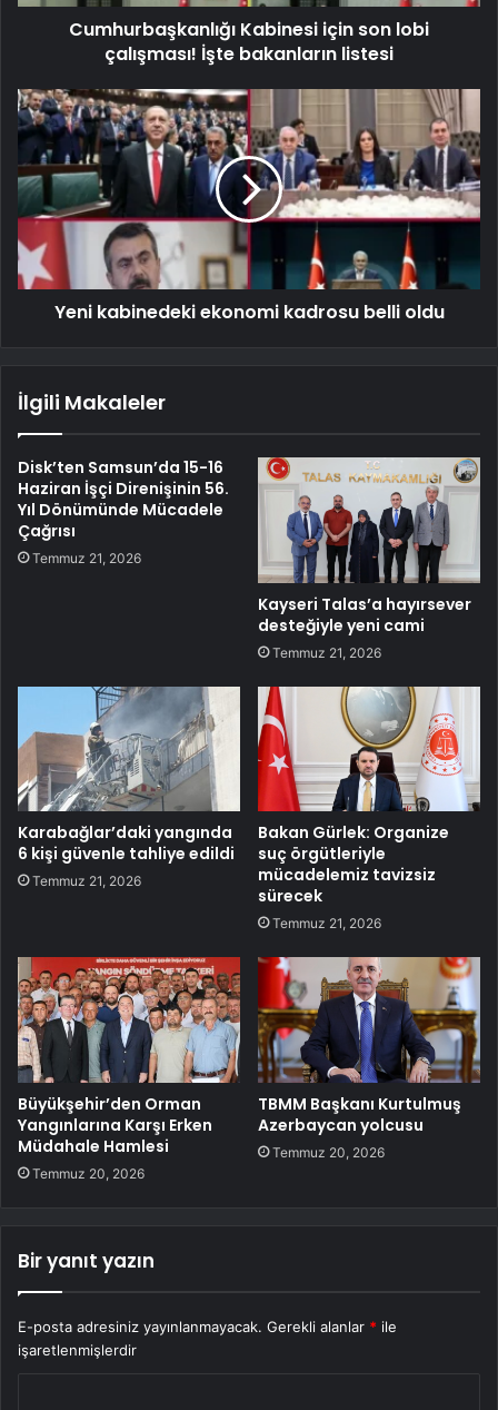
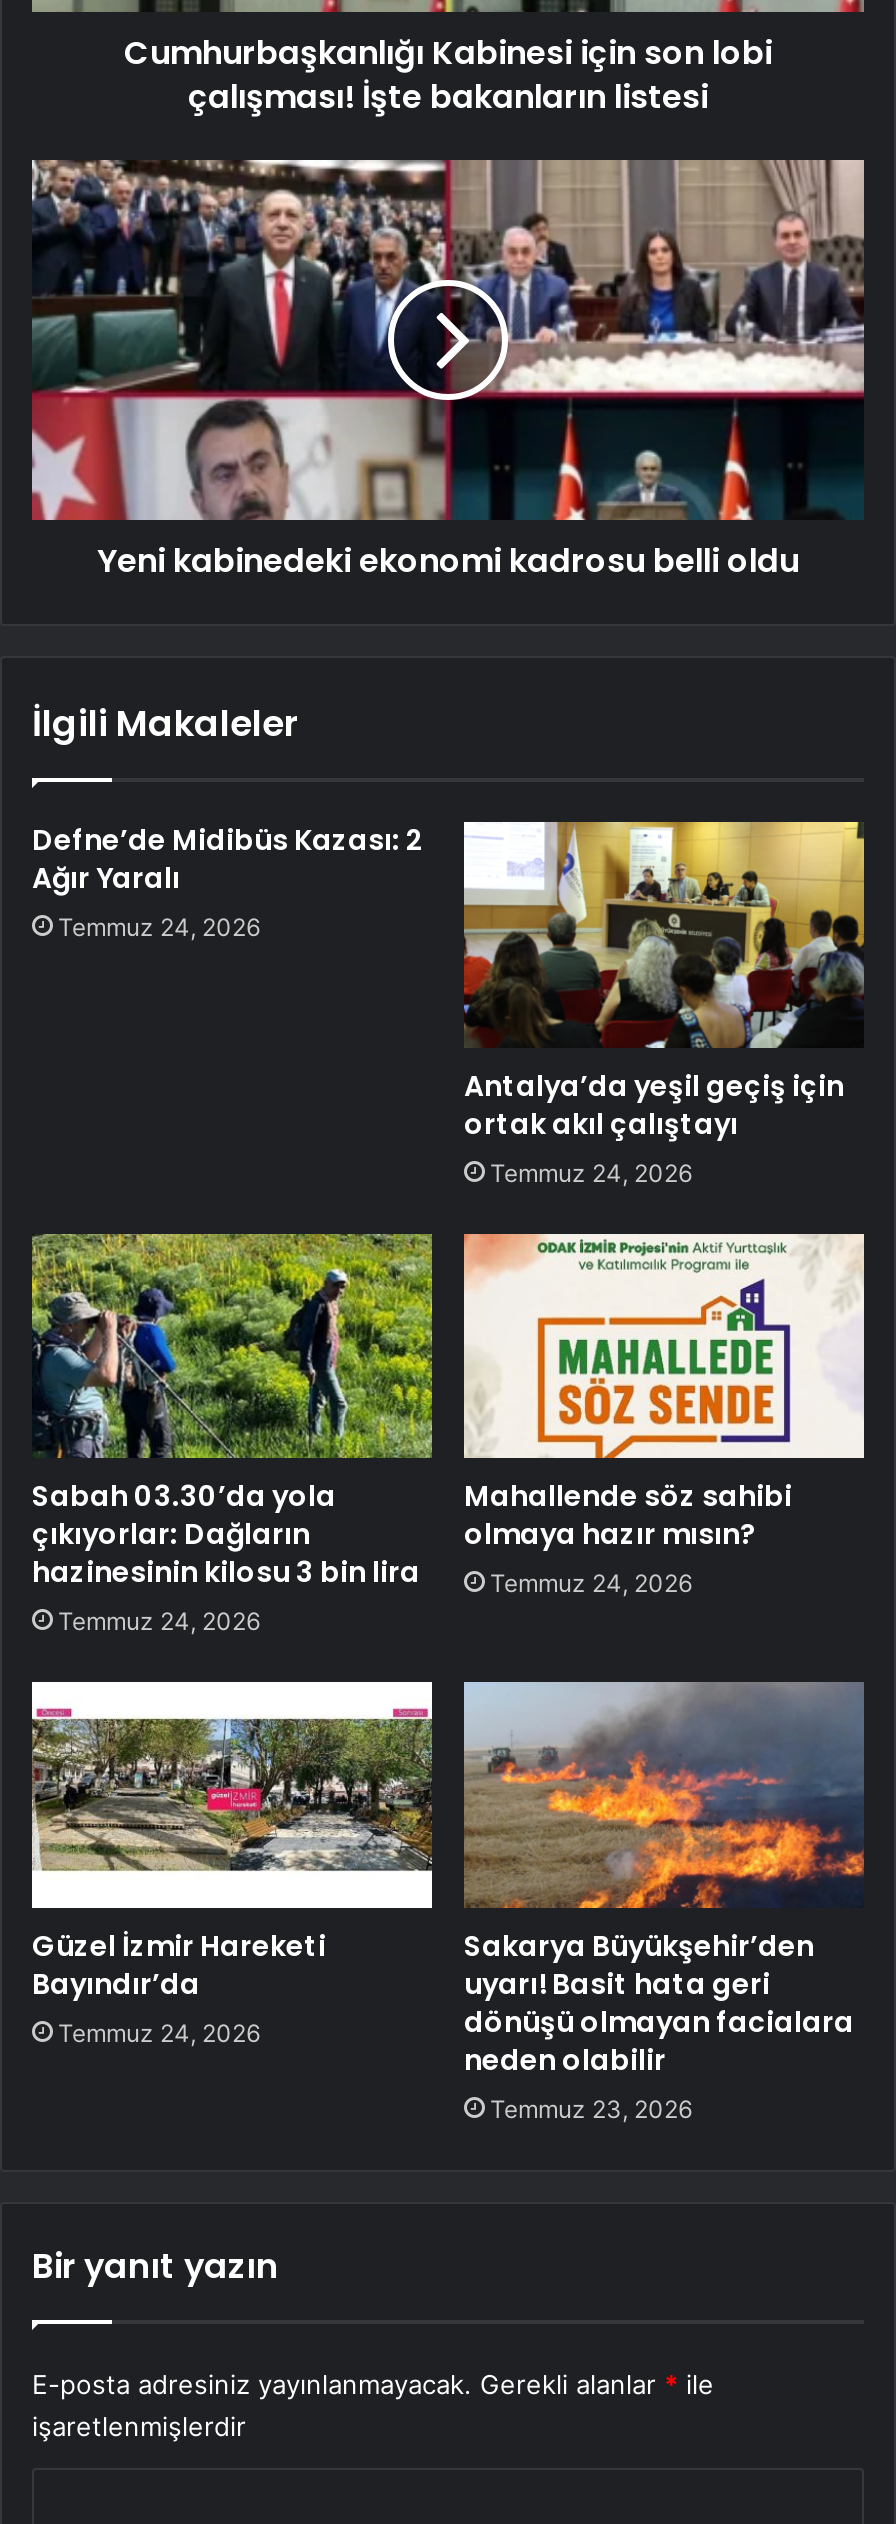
[18,456,229,566] Disk’ten Samsun’da 15-16 | Haziran İşçi Direnişinin 56. | Yıl Dönümünde Mücadele | Çağrısı | Temmuz 21, 2026 -> [32,819,424,941] Defne’de Midibüs Kazası: 2 | Ağır Yaralı | Temmuz 24, 2026
[257,456,481,660] [image] | Kayseri Talas’a hayırsever | desteğiyle yeni cami | Temmuz 21, 2026 -> [462,820,866,1187] [image] | Antalya’da yeşil geçiş için | ortak akıl çalıştayı | Temmuz 24, 2026
[17,686,241,890] [image] | Karabağlar’daki yangında | 6 kişi güvenle tahliye edildi | Temmuz 21, 2026 -> [30,1232,434,1637] [image] | Sabah 03.30’da yola | çıkıyorlar: Dağların | hazinesinin kilosu 3 bin lira | Temmuz 24, 2026
[257,686,480,932] [image] | Bakan Gürlek: Organize | suç örgütleriyle | mücadelemiz tavizsiz | sürecek | Temmuz 21, 2026 -> [462,1232,866,1599] [image] | Mahallende söz sahibi | olmaya hazır mısın? | Temmuz 24, 2026
[17,936,241,1182] [image] | Büyükşehir’den Orman | Yangınlarına Karşı Erken | Müdahale Hamlesi | Temmuz 20, 2026 -> [30,1680,434,2048] [image] | Güzel İzmir Hareketi | Bayındır’da | Temmuz 24, 2026
[258,936,481,1161] [image] | TBMM Başkanı Kurtulmuş | Azerbaycan yolcusu | Temmuz 20, 2026 -> [462,1680,866,2124] [image] | Sakarya Büyükşehir’den | uyarı! Basit hata geri | dönüşü olmayan facialara | neden olabilir | Temmuz 23, 2026

